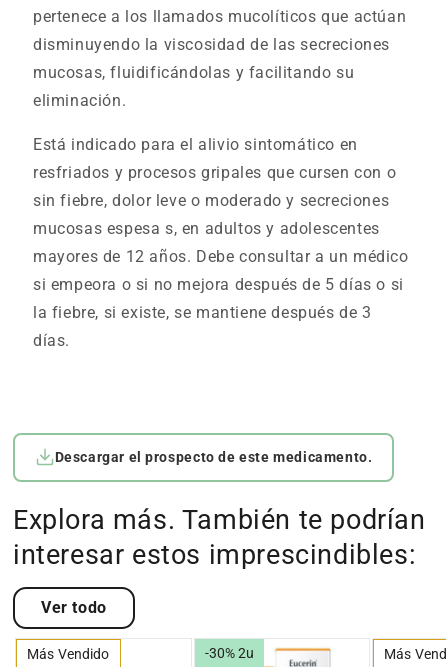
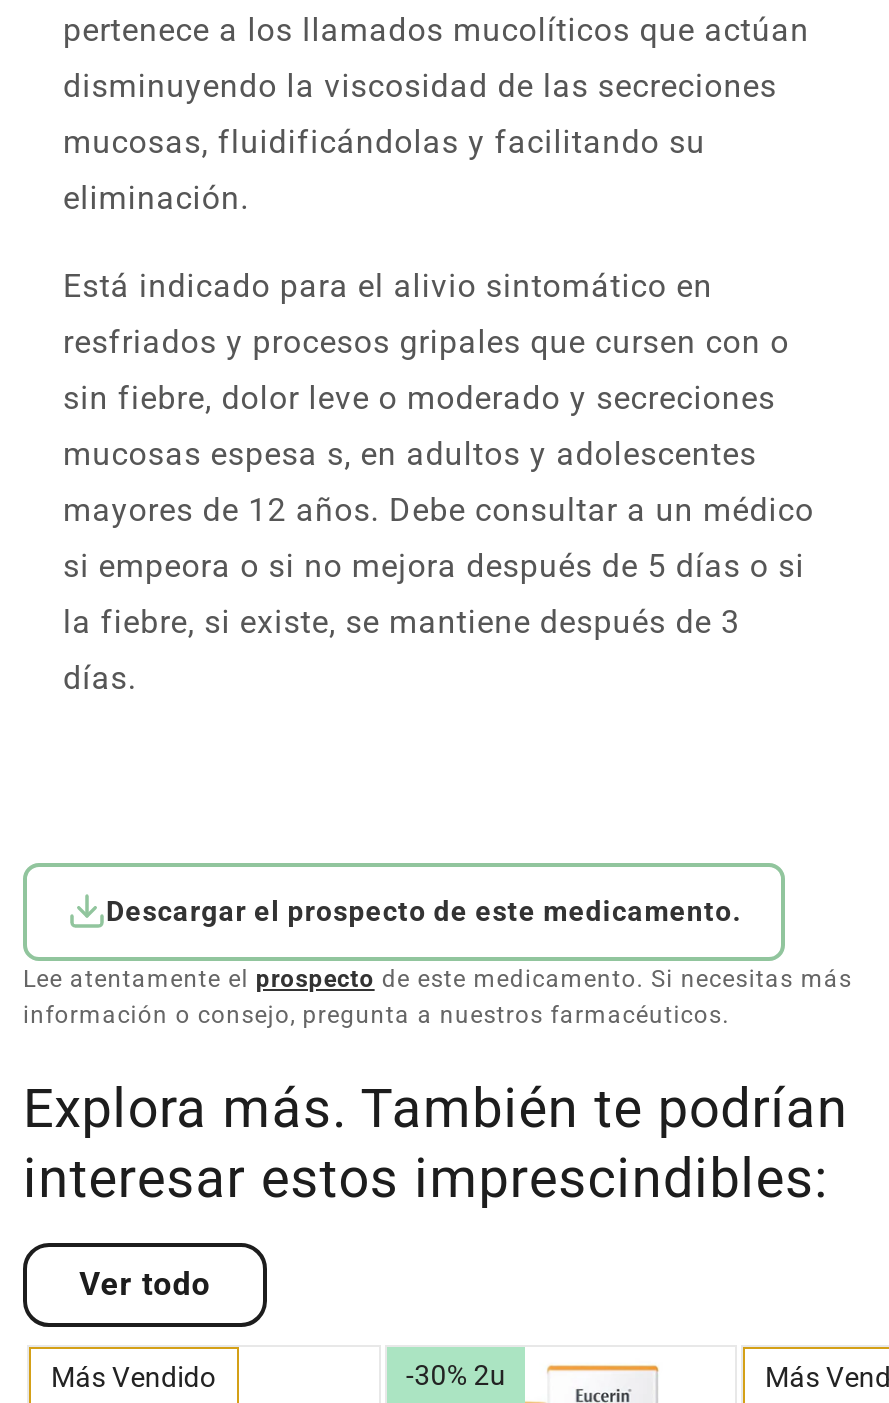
none -> [23,965,852,1029] Lee atentamente el prospecto de este medicamento. Si necesitas más | información o consejo, pregunta a nuestros farmacéuticos.

